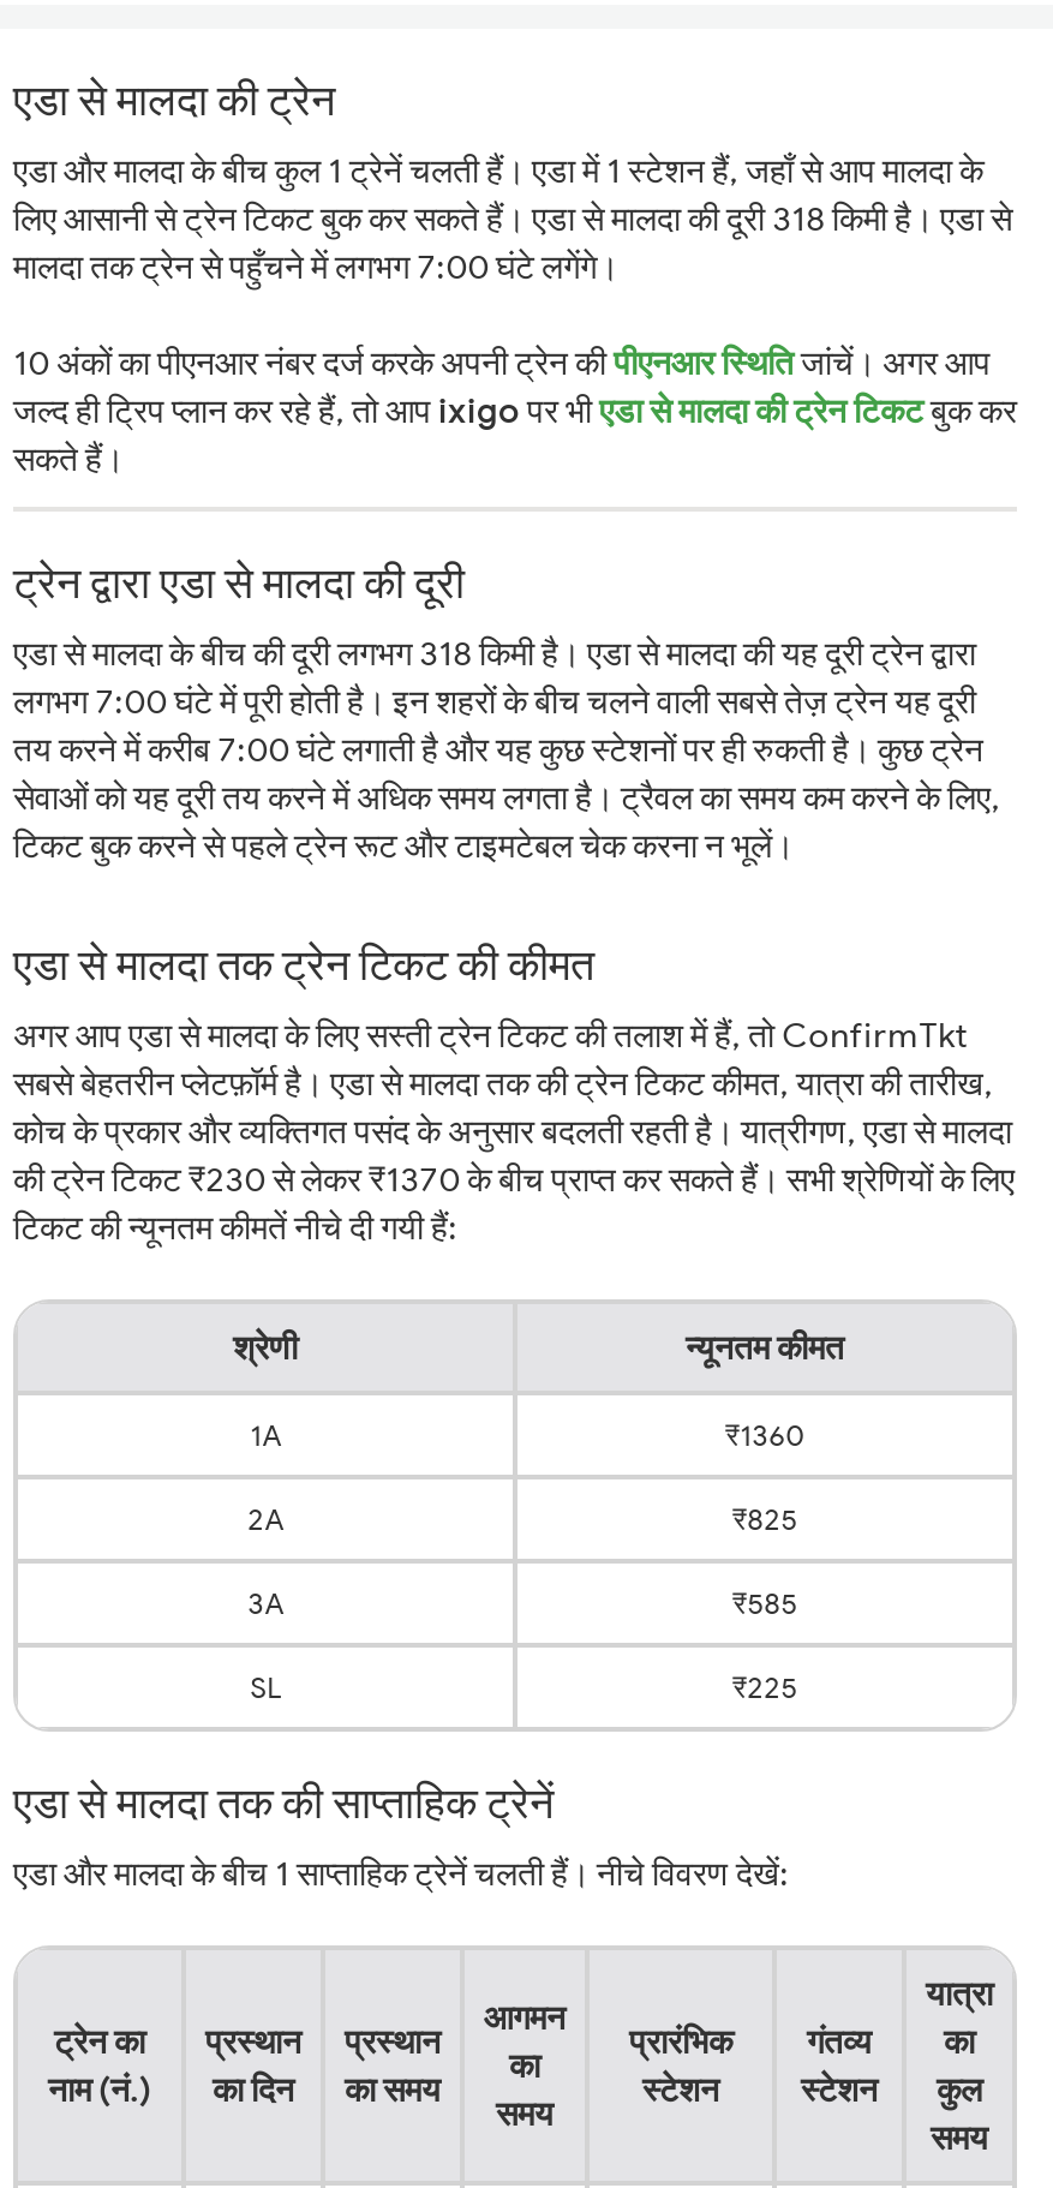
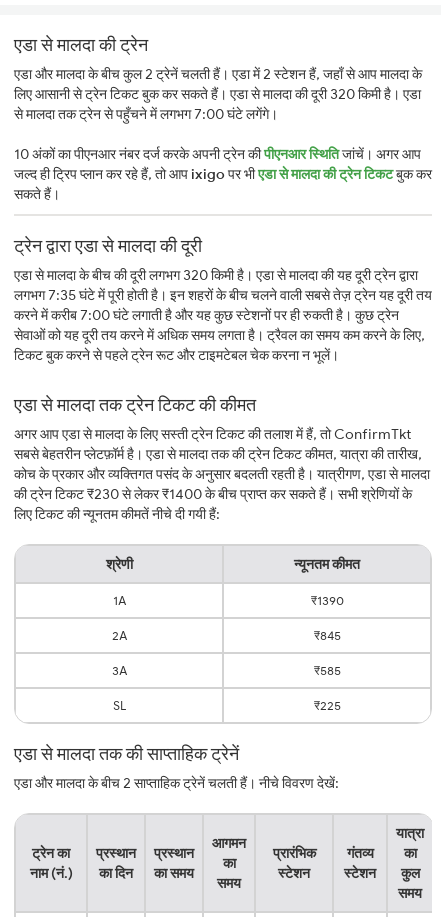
[13,149,1012,288] एडा और मालदा के बीच कुल 1 ट्रेनें चलती हैं। एडा में 1 स्टेशन हैं, जहाँ से आप मालदा के | लिए आसानी से ट्रेन टिकट बुक कर सकते हैं। एडा से मालदा की दूरी 318 किमी है। एडा से | मालदा तक ट्रेन से पहुँचने में लगभग 7:00 घंटे लगेंगे। -> [14,65,422,123] एडा और मालदा के बीच कुल 2 ट्रेनें चलती हैं। एडा में 2 स्टेशन हैं, जहाँ से आप मालदा के | लिए आसानी से ट्रेन टिकट बुक कर सकते हैं। एडा से मालदा की दूरी 320 किमी है। एडा | से मालदा तक ट्रेन से पहुँचने में लगभग 7:00 घंटे लगेंगे।
[13,632,983,771] एडा से मालदा के बीच की दूरी लगभग 318 किमी है। एडा से मालदा की यह दूरी ट्रेन द्वारा | लगभग 7:00 घंटे में पूरी होती है। इन शहरों के बीच चलने वाली सबसे तेज़ ट्रेन यह दूरी | तय करने में करीब 7:00 घंटे लगाती है और यह कुछ स्टेशनों पर ही रुकती है। कुछ ट्रेन -> [14,266,432,324] एडा से मालदा के बीच की दूरी लगभग 320 किमी है। एडा से मालदा की यह दूरी ट्रेन द्वारा | लगभग 7:35 घंटे में पूरी होती है। इन शहरों के बीच चलने वाली सबसे तेज़ ट्रेन यह दूरी तय | करने में करीब 7:00 घंटे लगाती है और यह कुछ स्टेशनों पर ही रुकती है। कुछ ट्रेन
[13,1158,1015,1249] की ट्रेन टिकट ₹230 से लेकर ₹1370 के बीच प्राप्त कर सकते हैं। सभी श्रेणियों के लिए | टिकट की न्यूनतम कीमतें नीचे दी गयी हैं: -> [14,485,412,523] की ट्रेन टिकट ₹230 से लेकर ₹1400 के बीच प्राप्त कर सकते हैं। सभी श्रेणियों के | लिए टिकट की न्यूनतम कीमतें नीचे दी गयी हैं:
[725,1417,804,1453] ₹1360 -> [310,593,343,608] ₹1390
[732,1501,797,1537] ₹825 -> [313,628,340,643] ₹845
[13,1852,789,1895] एडा और मालदा के बीच 1 साप्ताहिक ट्रेनें चलती हैं। नीचे विवरण देखें: -> [14,774,339,792] एडा और मालदा के बीच 2 साप्ताहिक ट्रेनें चलती हैं। नीचे विवरण देखें:

